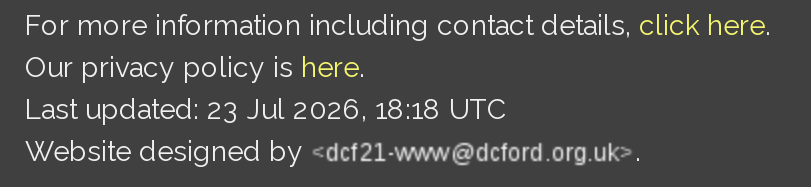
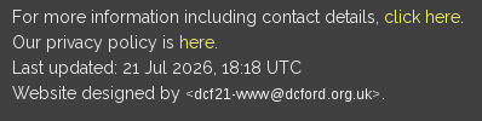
[25,93,507,125] Last updated: 23 Jul 2026, 18:18 UTC -> [12,58,302,77] Last updated: 21 Jul 2026, 18:18 UTC

